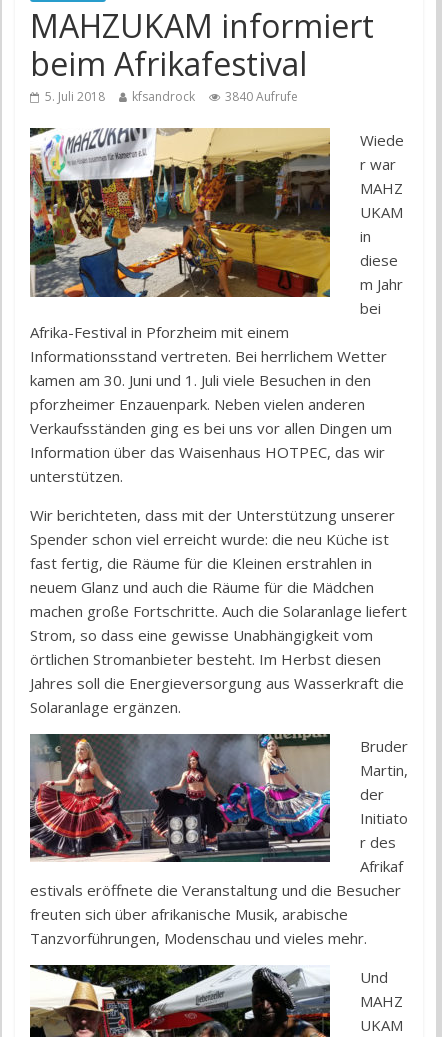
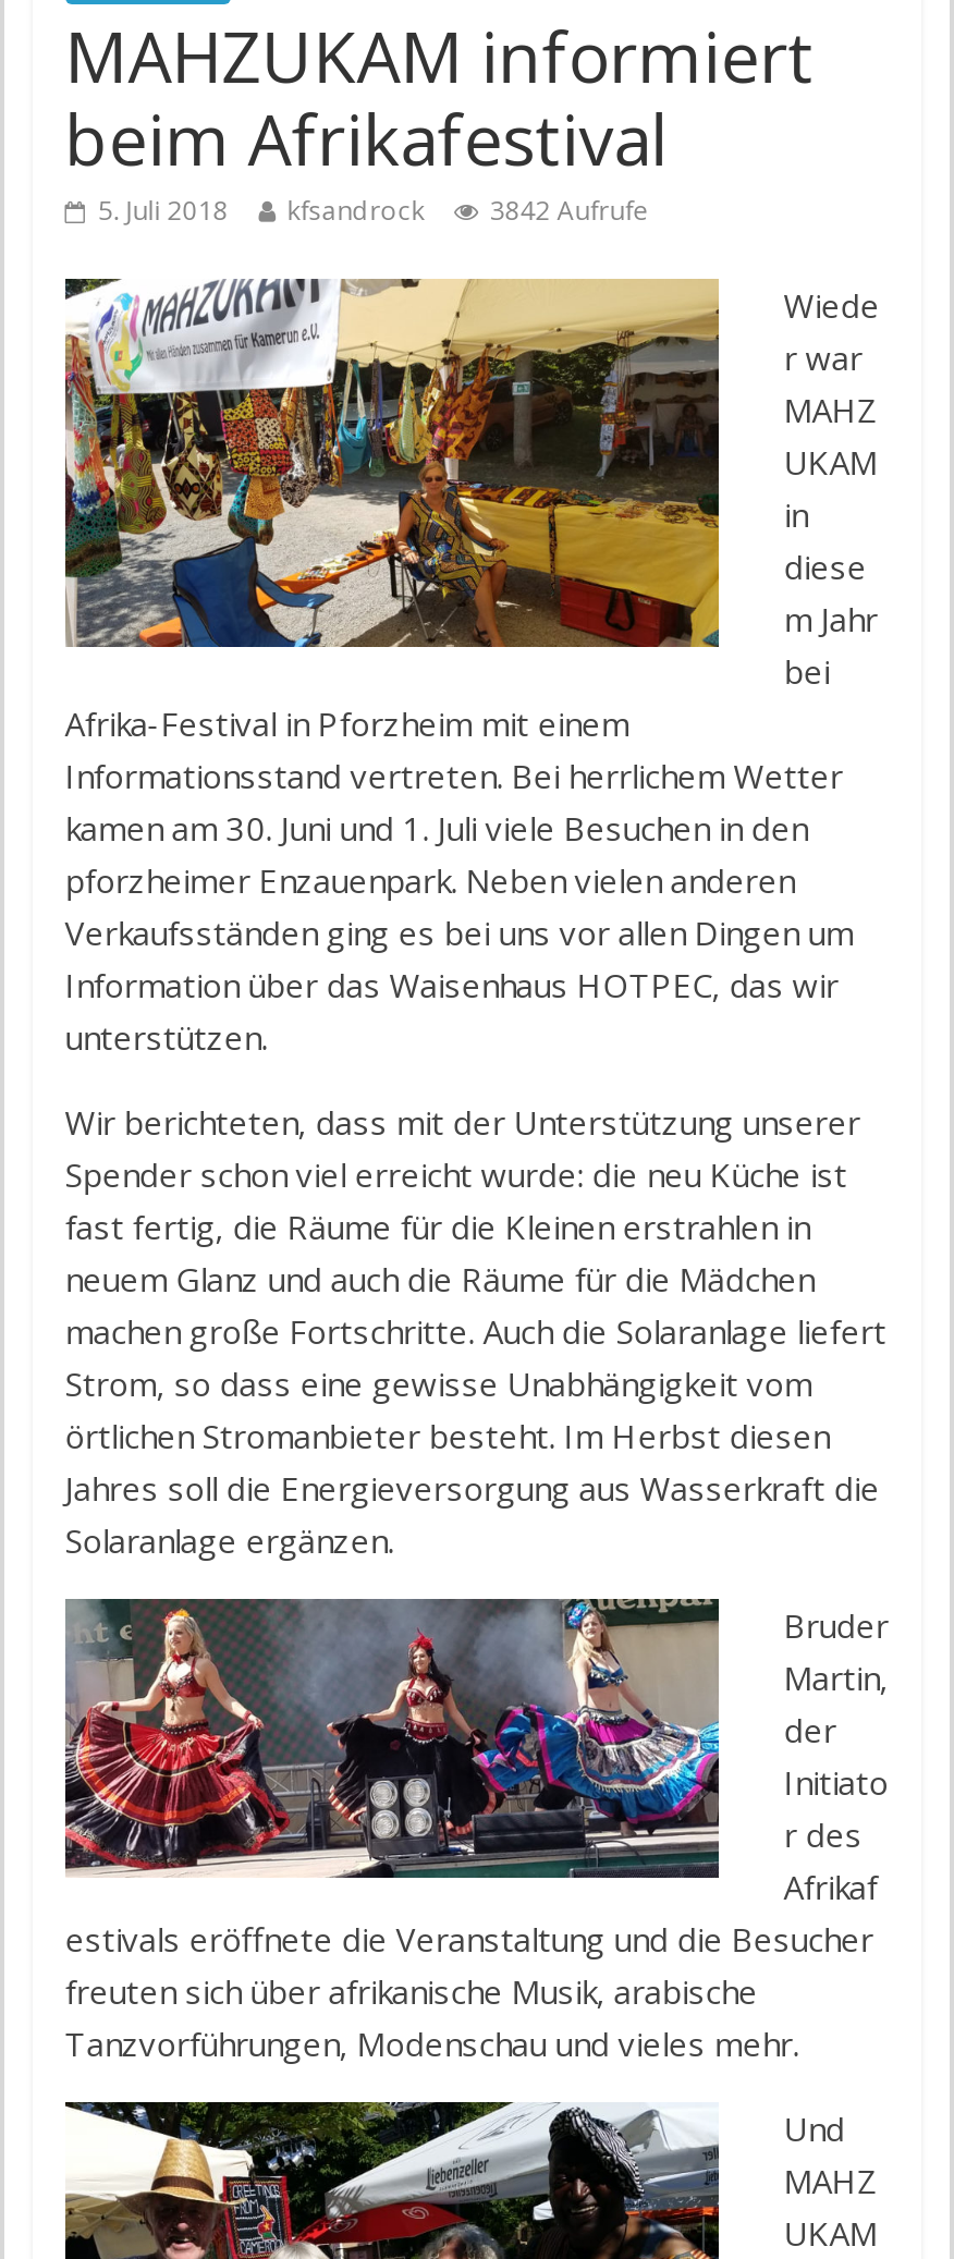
[45,88,298,105] 5. Juli 2018 kfsandrock 3840 Aufrufe -> [98,191,649,229] 5. Juli 2018 kfsandrock 3842 Aufrufe

